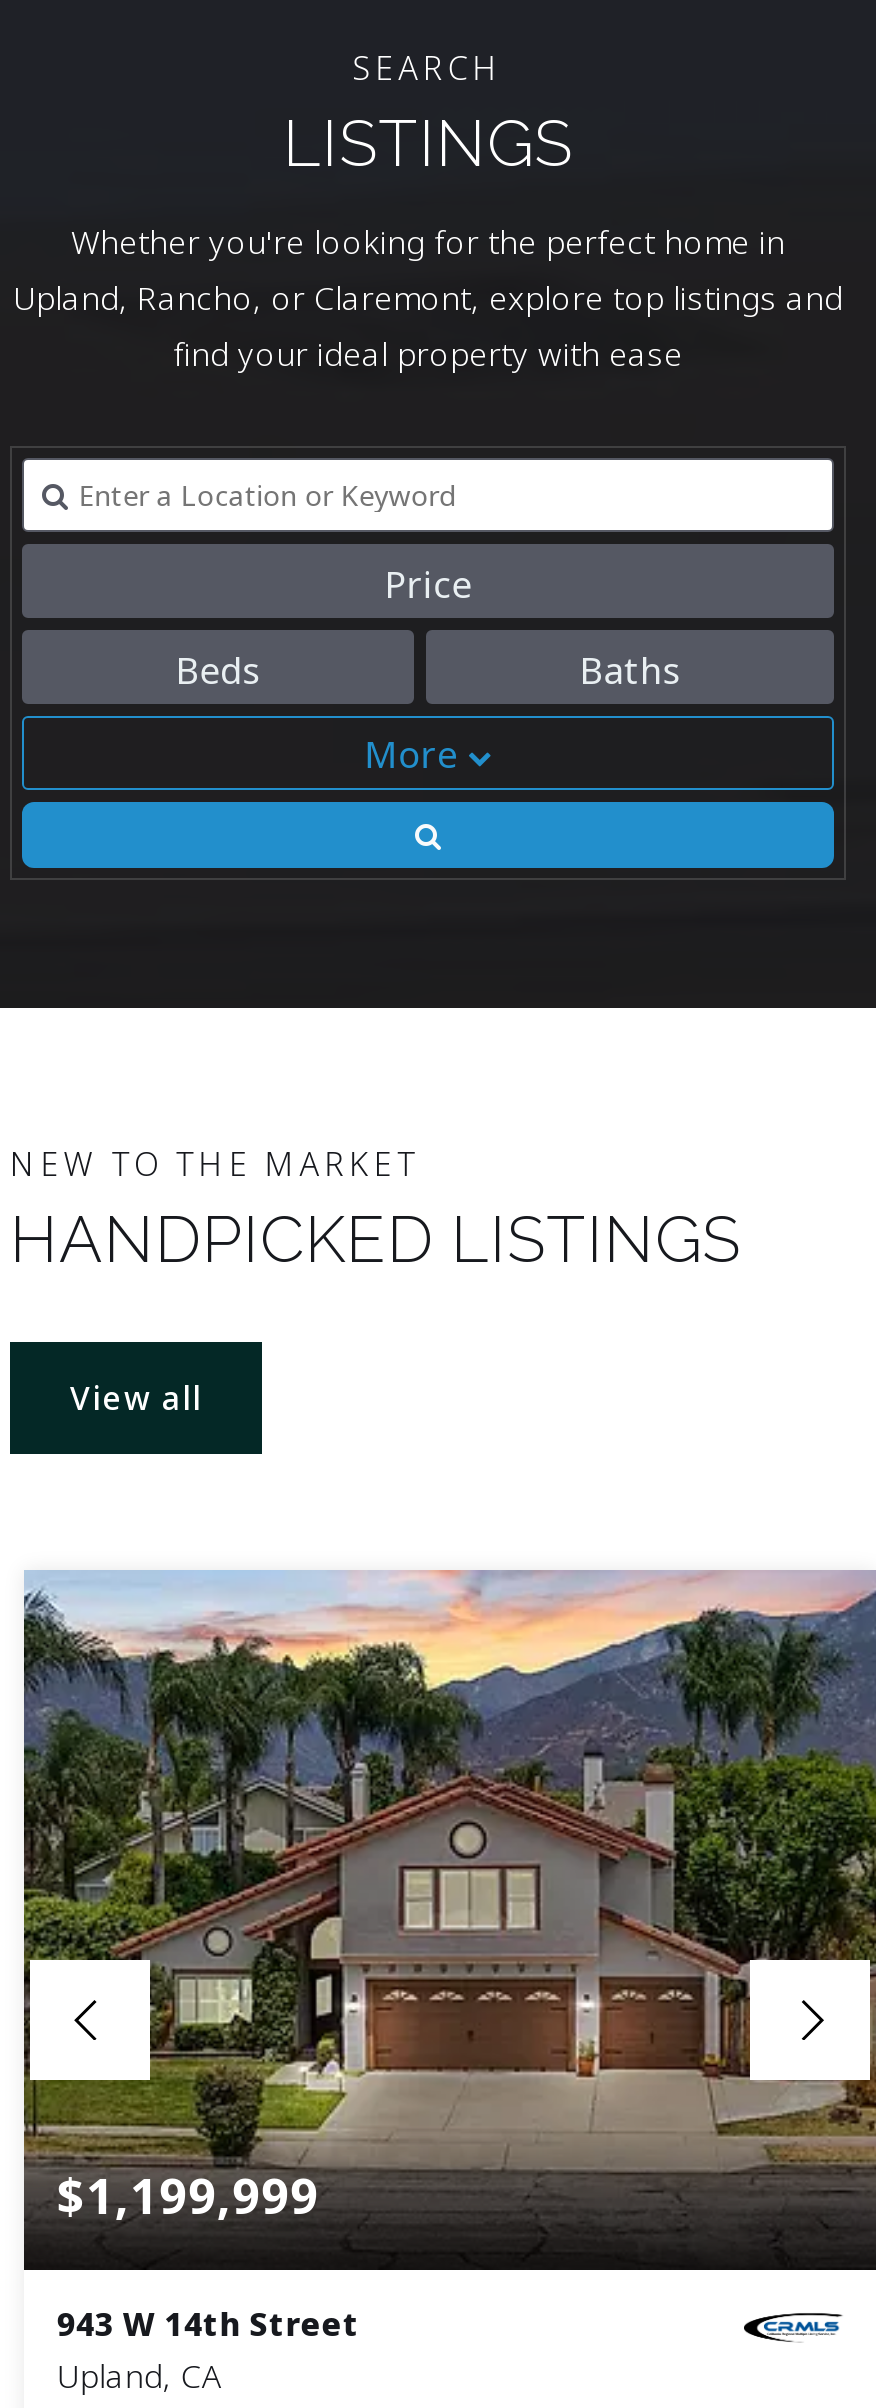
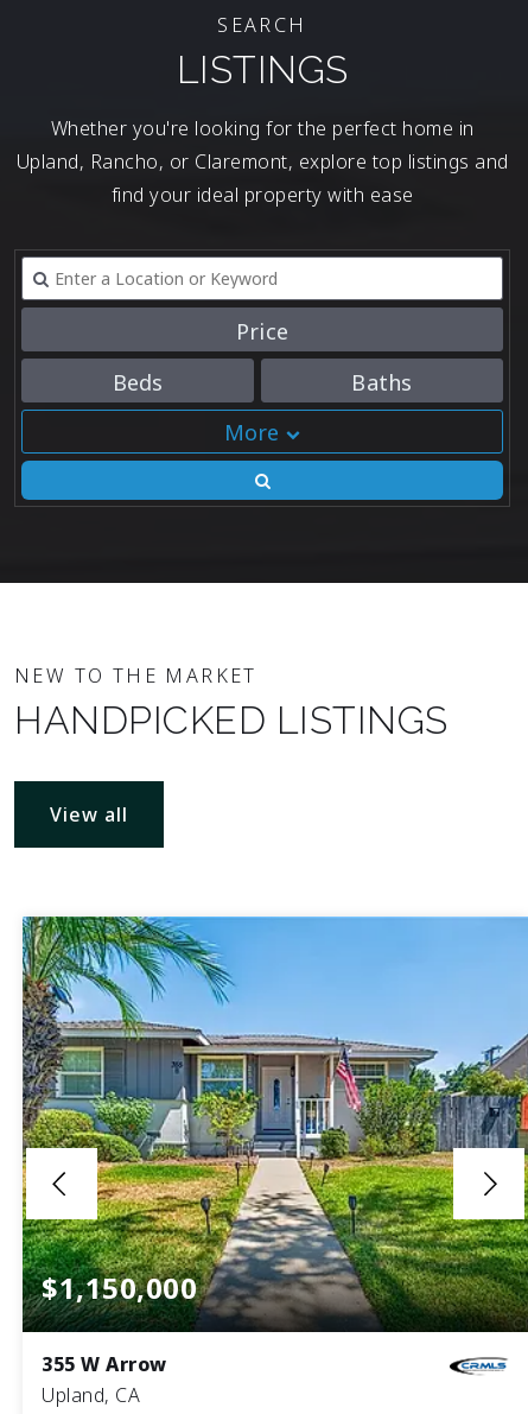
[22,1568,870,2262] [image] | $1,199,999 -> [21,915,524,1327] [image] | $1,150,000
[57,2302,360,2346] 943 W 14th Street -> [42,1351,167,1377] 355 W Arrow

